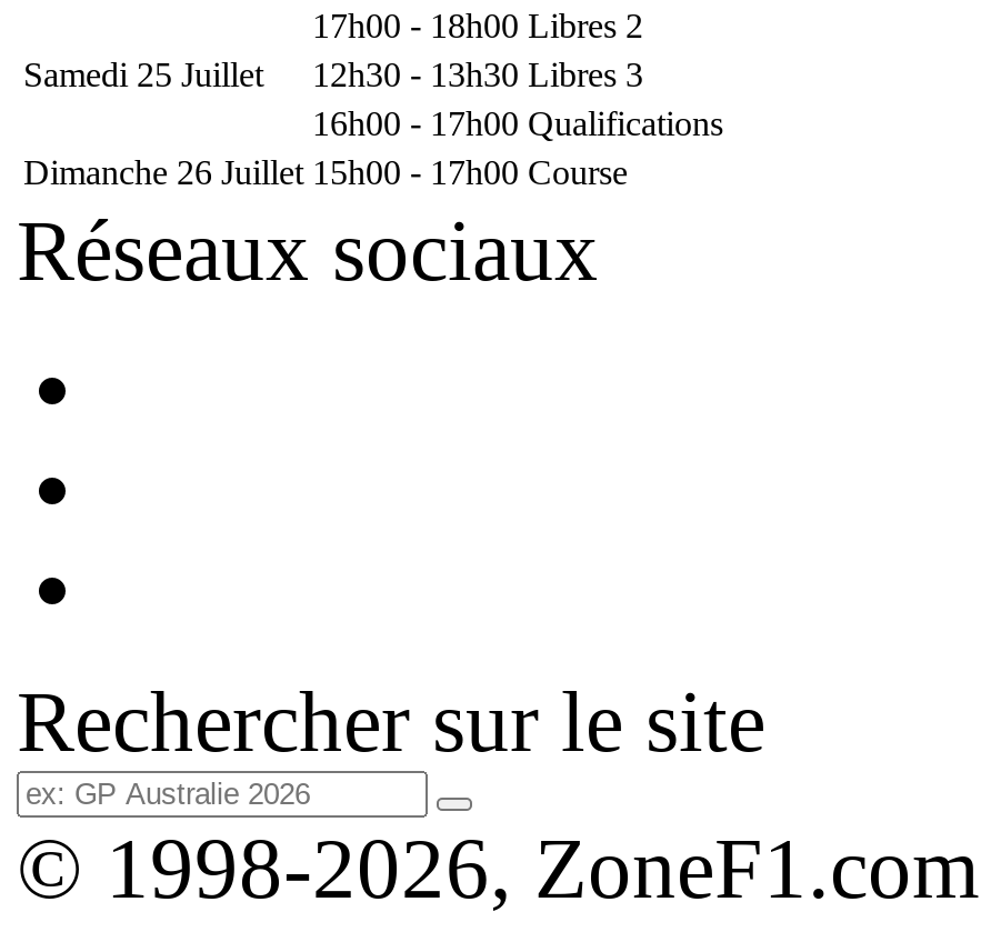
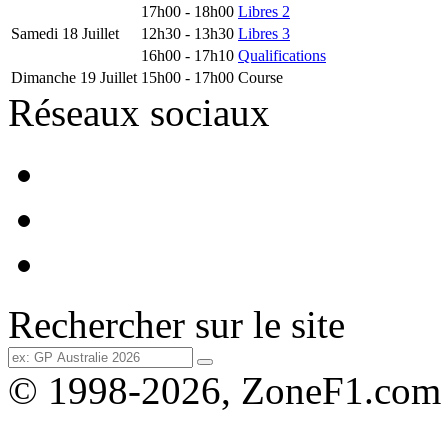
[23,56,263,93] Samedi 25 Juillet -> [11,25,119,42] Samedi 18 Juillet
[312,104,723,142] 16h00 - 17h00 Qualifications -> [141,47,326,64] 16h00 - 17h10 Qualifications
[23,153,628,191] Dimanche 26 Juillet 15h00 - 17h00 Course -> [11,69,283,86] Dimanche 19 Juillet 15h00 - 17h00 Course

